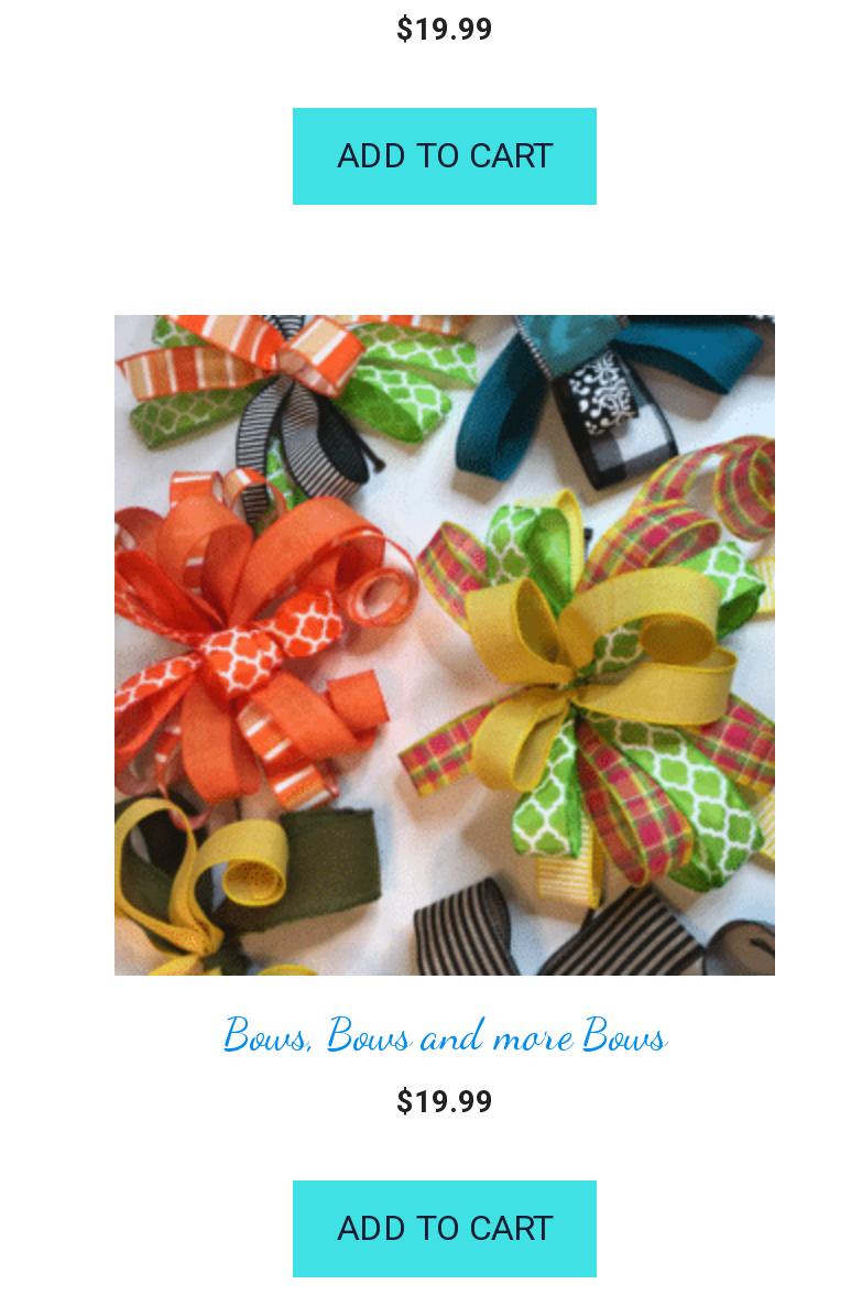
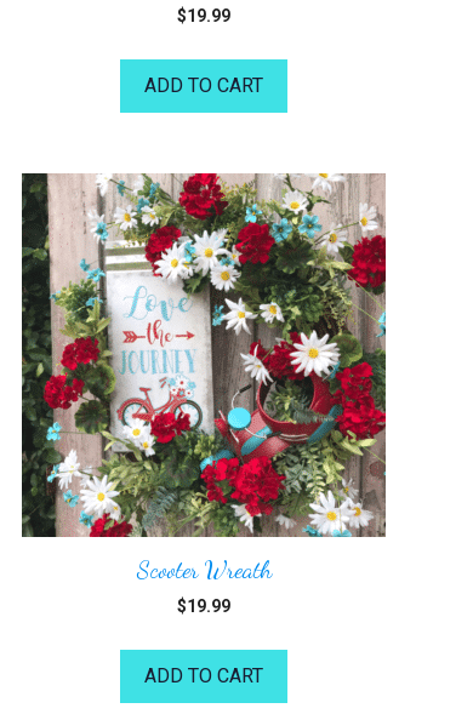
[112,313,777,1061] [image] | Bows, Bows and more Bows -> [21,172,387,584] [image] | Scooter Wreath

